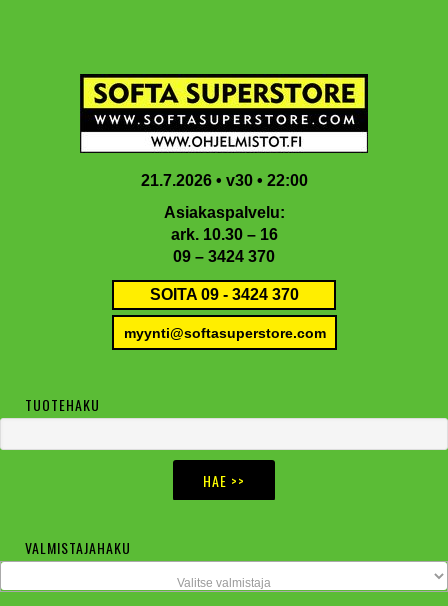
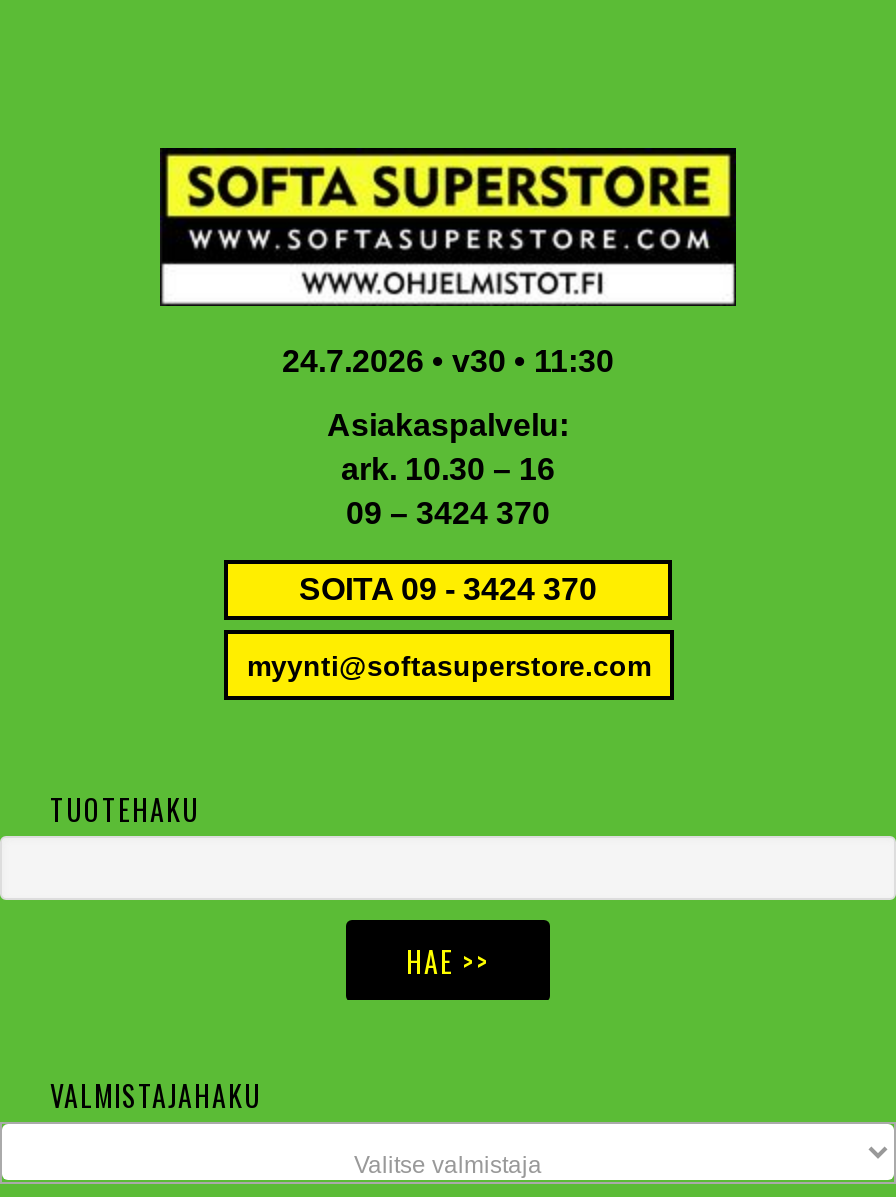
[140,172,307,189] 21.7.2026 • v30 • 22:00 -> [282,344,614,378] 24.7.2026 • v30 • 11:30

